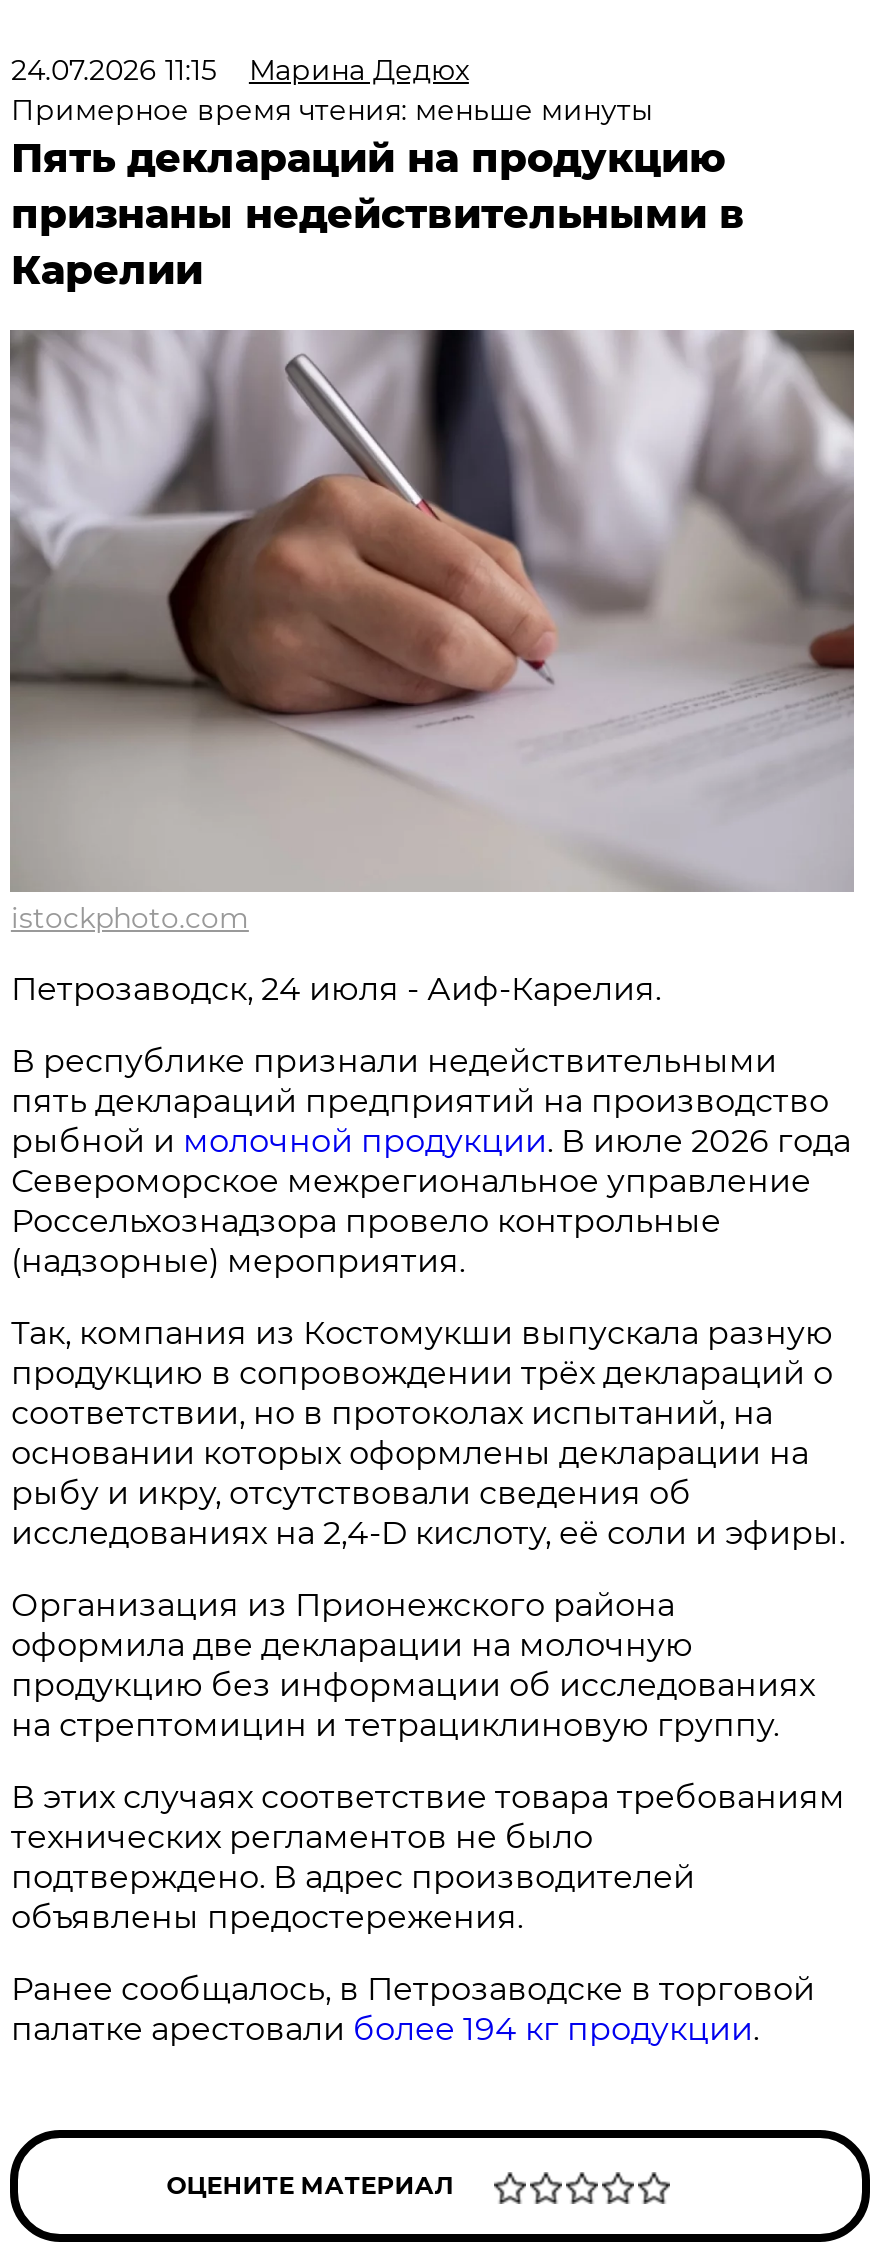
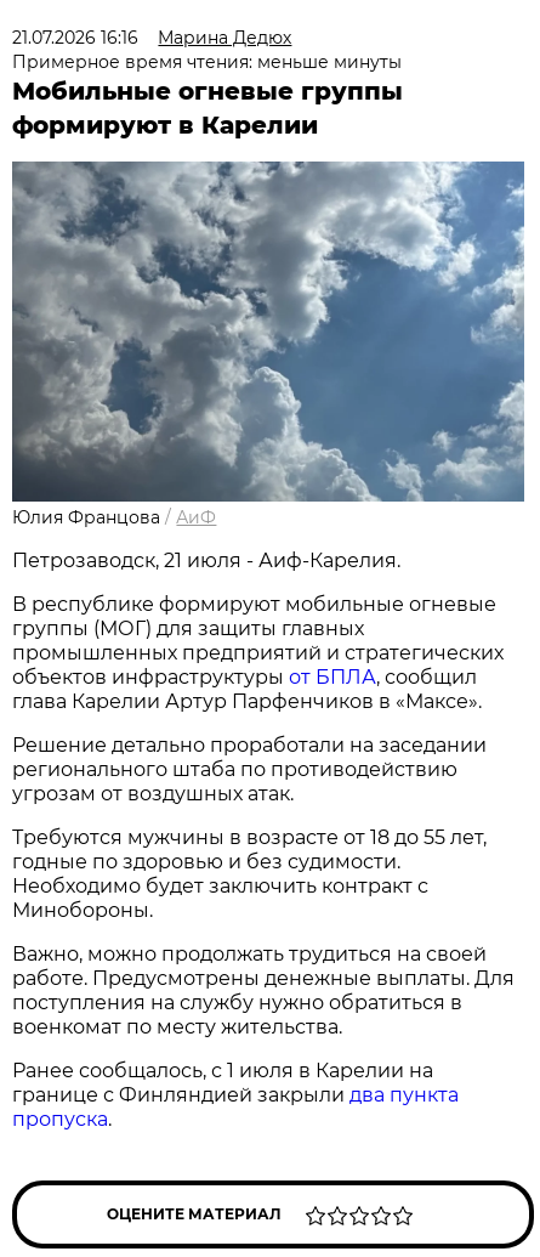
[11,52,469,88] 24.07.2026 11:15 Марина Дедюх -> [13,27,292,49] 21.07.2026 16:16 Марина Дедюх
[11,134,745,294] Пять деклараций на продукцию | признаны недействительными в | Карелии -> [13,77,403,140] Мобильные огневые группы | формируют в Карелии
[10,328,856,936] [image] | istockphoto.com -> [12,160,524,529] [image] | Юлия Францова / АиФ
[11,970,661,1008] Петрозаводск, 24 июля - Аиф-Карелия. -> [13,549,401,572] Петрозаводск, 21 июля - Аиф-Карелия.
[11,1042,851,1280] В республике признали недействительными | пять деклараций предприятий на производство | рыбной и молочной продукции. В июле 2026 года | Североморское межрегиональное управление | Россельхознадзора провело контрольные | (надзорные) мероприятия. -> [13,593,504,713] В республике формируют мобильные огневые | группы (МОГ) для защиты главных | промышленных предприятий и стратегических | объектов инфраструктуры от БПЛА, сообщил | глава Карелии Артур Парфенчиков в «Максе».
[11,1314,845,1552] Так, компания из Костомукши выпускала разную | продукцию в сопровождении трёх деклараций о | соответствии, но в протоколах испытаний, на | основании которых оформлены декларации на | рыбу и икру, отсутствовали сведения об | исследованиях на 2,4-D кислоту, её соли и эфиры. -> [13,734,487,805] Решение детально проработали на заседании | регионального штаба по противодействию | угрозам от воздушных атак.
[11,1586,815,1744] Организация из Прионежского района | оформила две декларации на молочную | продукцию без информации об исследованиях | на стрептомицин и тетрациклиновую группу. -> [13,826,487,922] Требуются мужчины в возрасте от 18 до 55 лет, | годные по здоровью и без судимости. | Необходимо будет заключить контракт с | Минобороны.
[11,1778,845,1936] В этих случаях соответствие товара требованиям | технических регламентов не было | подтверждено. В адрес производителей | объявлены предостережения. -> [13,943,515,1039] Важно, можно продолжать трудиться на своей | работе. Предусмотрены денежные выплаты. Для | поступления на службу нужно обратиться в | военкомат по месту жительства.
[11,1970,815,2048] Ранее сообщалось, в Петрозаводске в торговой | палатке арестовали более 194 кг продукции. -> [13,1059,459,1131] Ранее сообщалось, с 1 июля в Карелии на | границе с Финляндией закрыли два пункта | пропуска.

